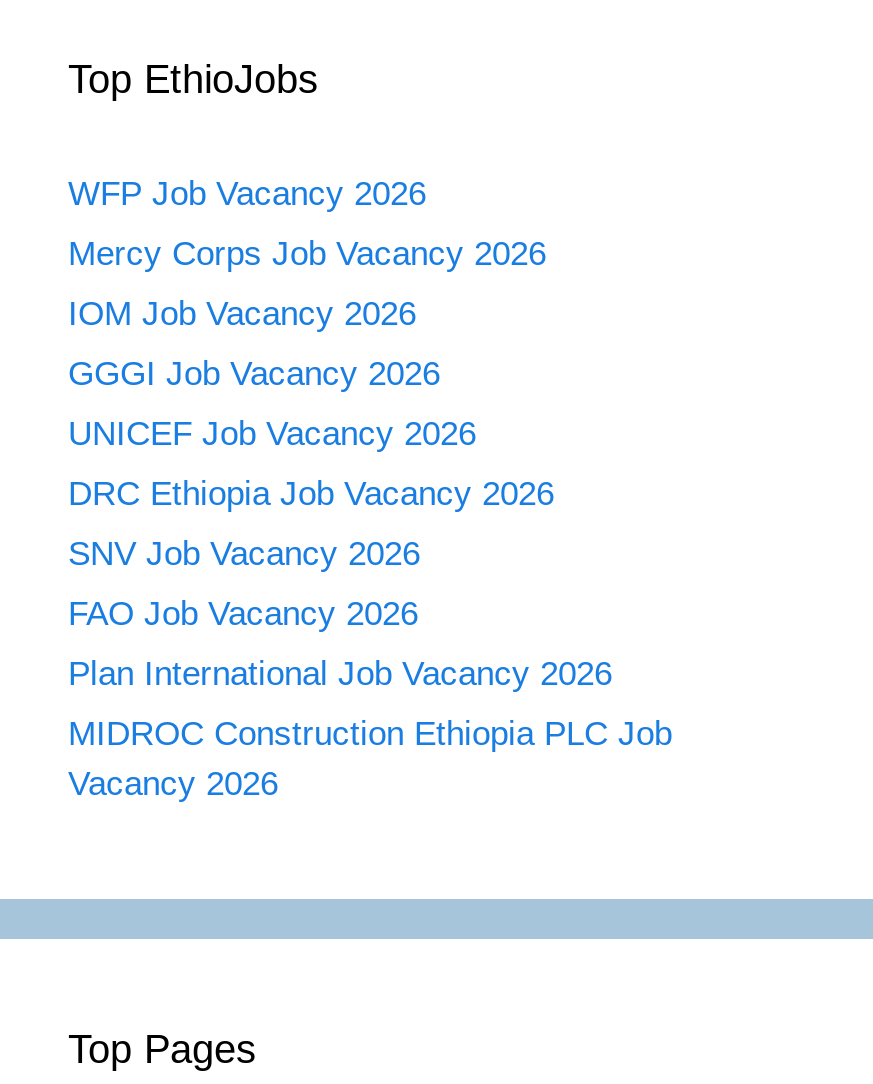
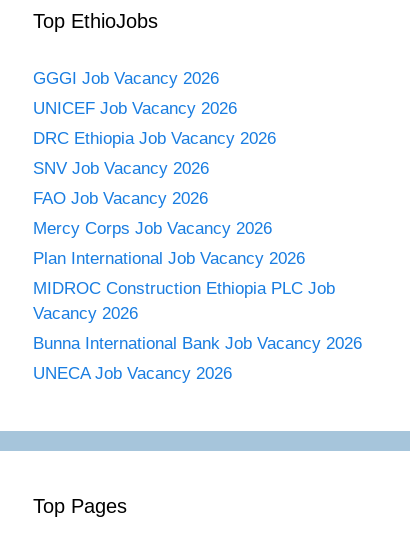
[68,174,426,332] WFP Job Vacancy 2026 | IOM Job Vacancy 2026 -> none
moved [68,234,546,272] -> [33,219,272,238]: Mercy Corps Job Vacancy 2026
moved [68,354,554,632] -> [33,69,276,208]: GGGI Job Vacancy 2026 | UNICEF Job Vacancy 2026 | DRC Ethiopia Job Vacancy 2026 | SNV Job Vacancy 2026 | FAO Job Vacancy 2026
moved [68,654,672,802] -> [33,249,335,323]: Plan International Job Vacancy 2026 | MIDROC Construction Ethiopia PLC Job | Vacancy 2026
none -> [33,334,362,383] Bunna International Bank Job Vacancy 2026 | UNECA Job Vacancy 2026

